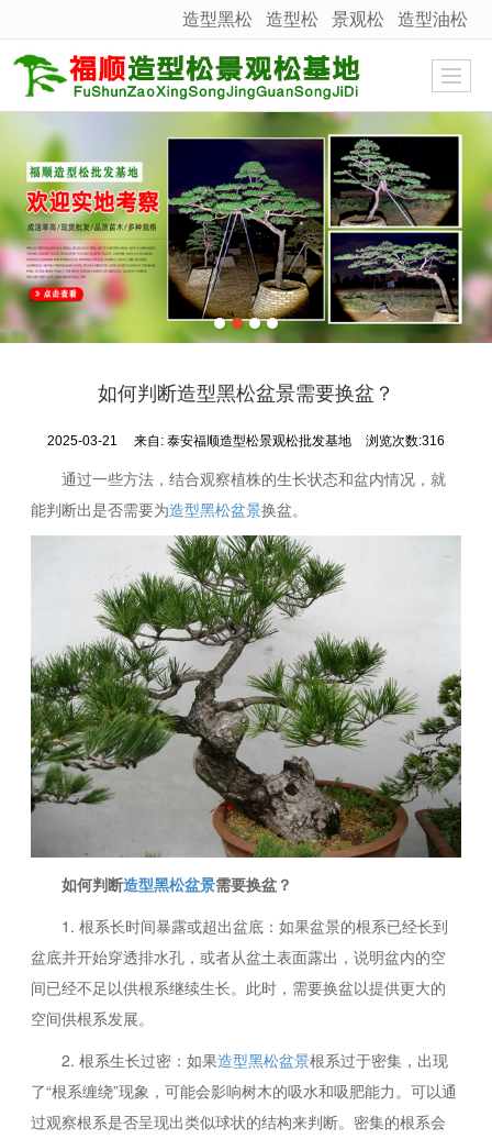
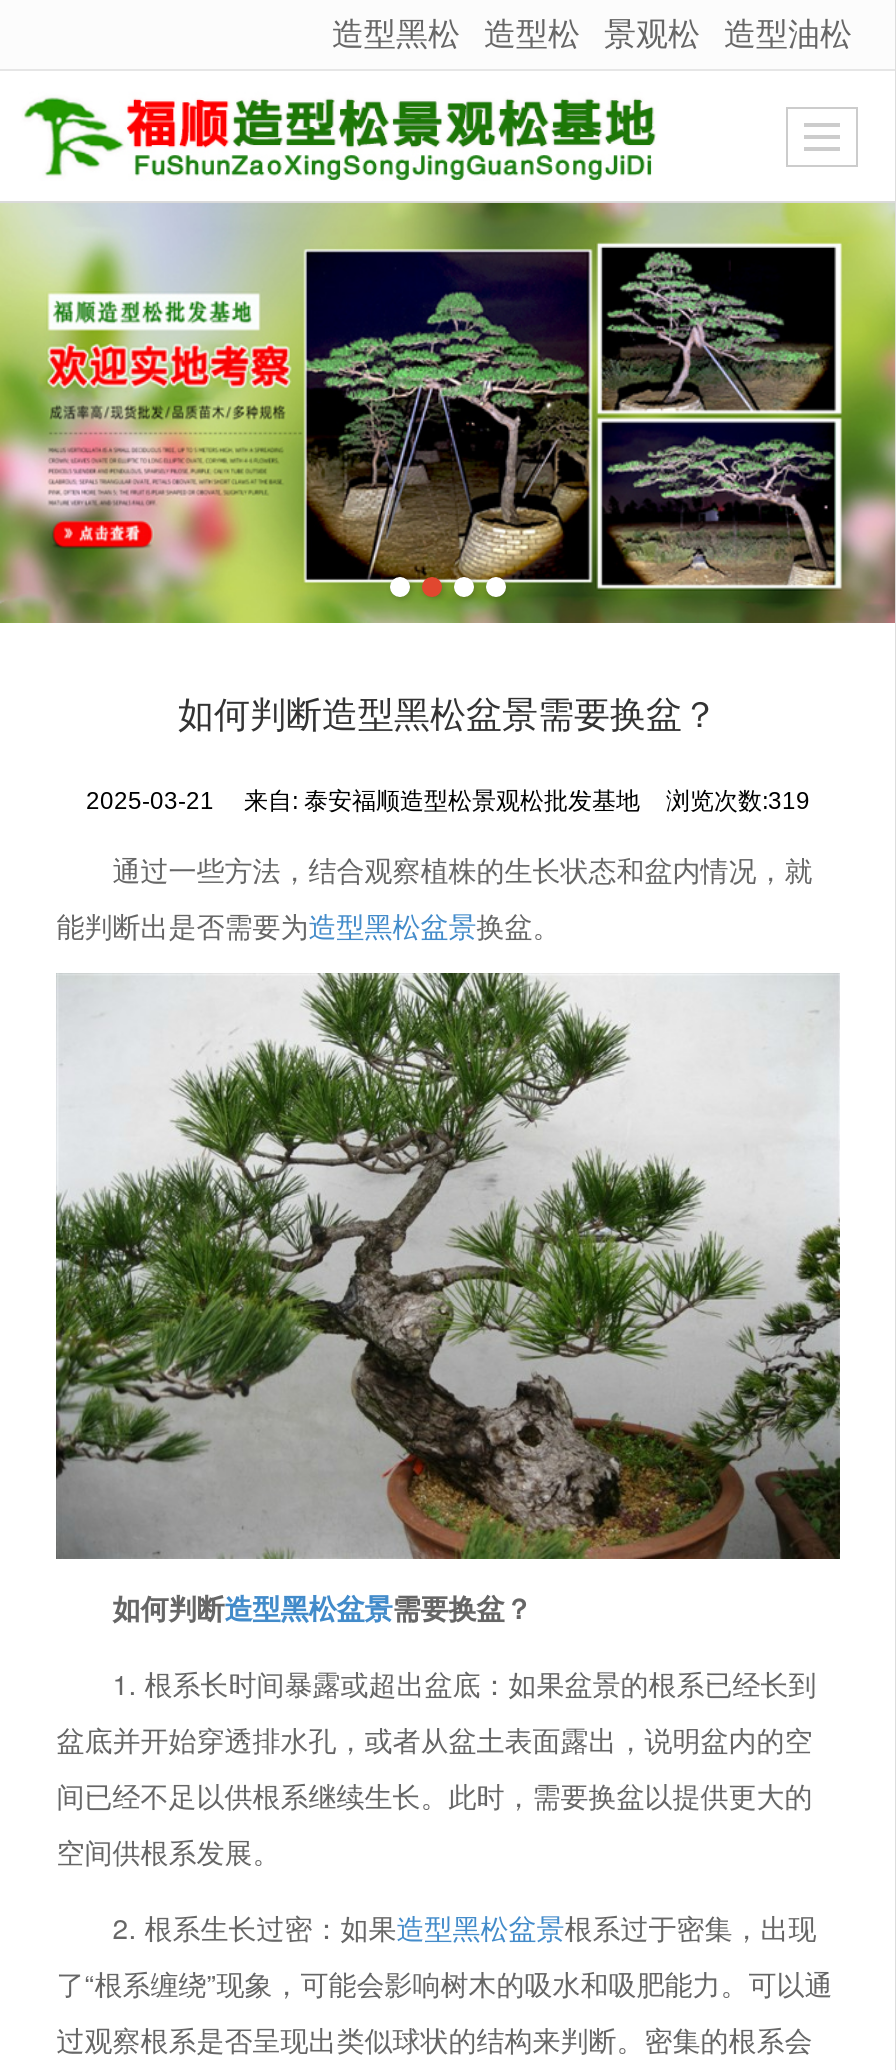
[47,433,445,449] 2025-03-21 来自:泰安福顺造型松景观松批发基地 浏览次数:316 -> [86,787,810,815] 2025-03-21 来自:泰安福顺造型松景观松批发基地 浏览次数:319

